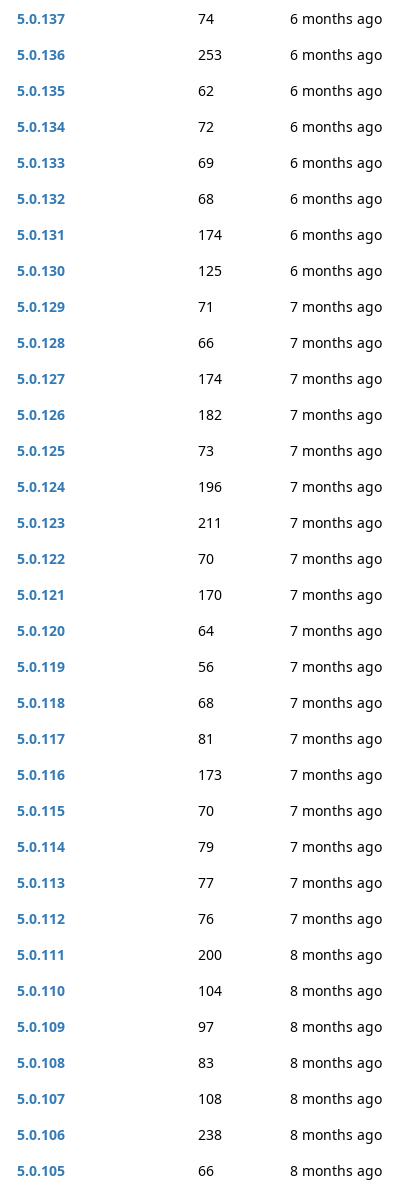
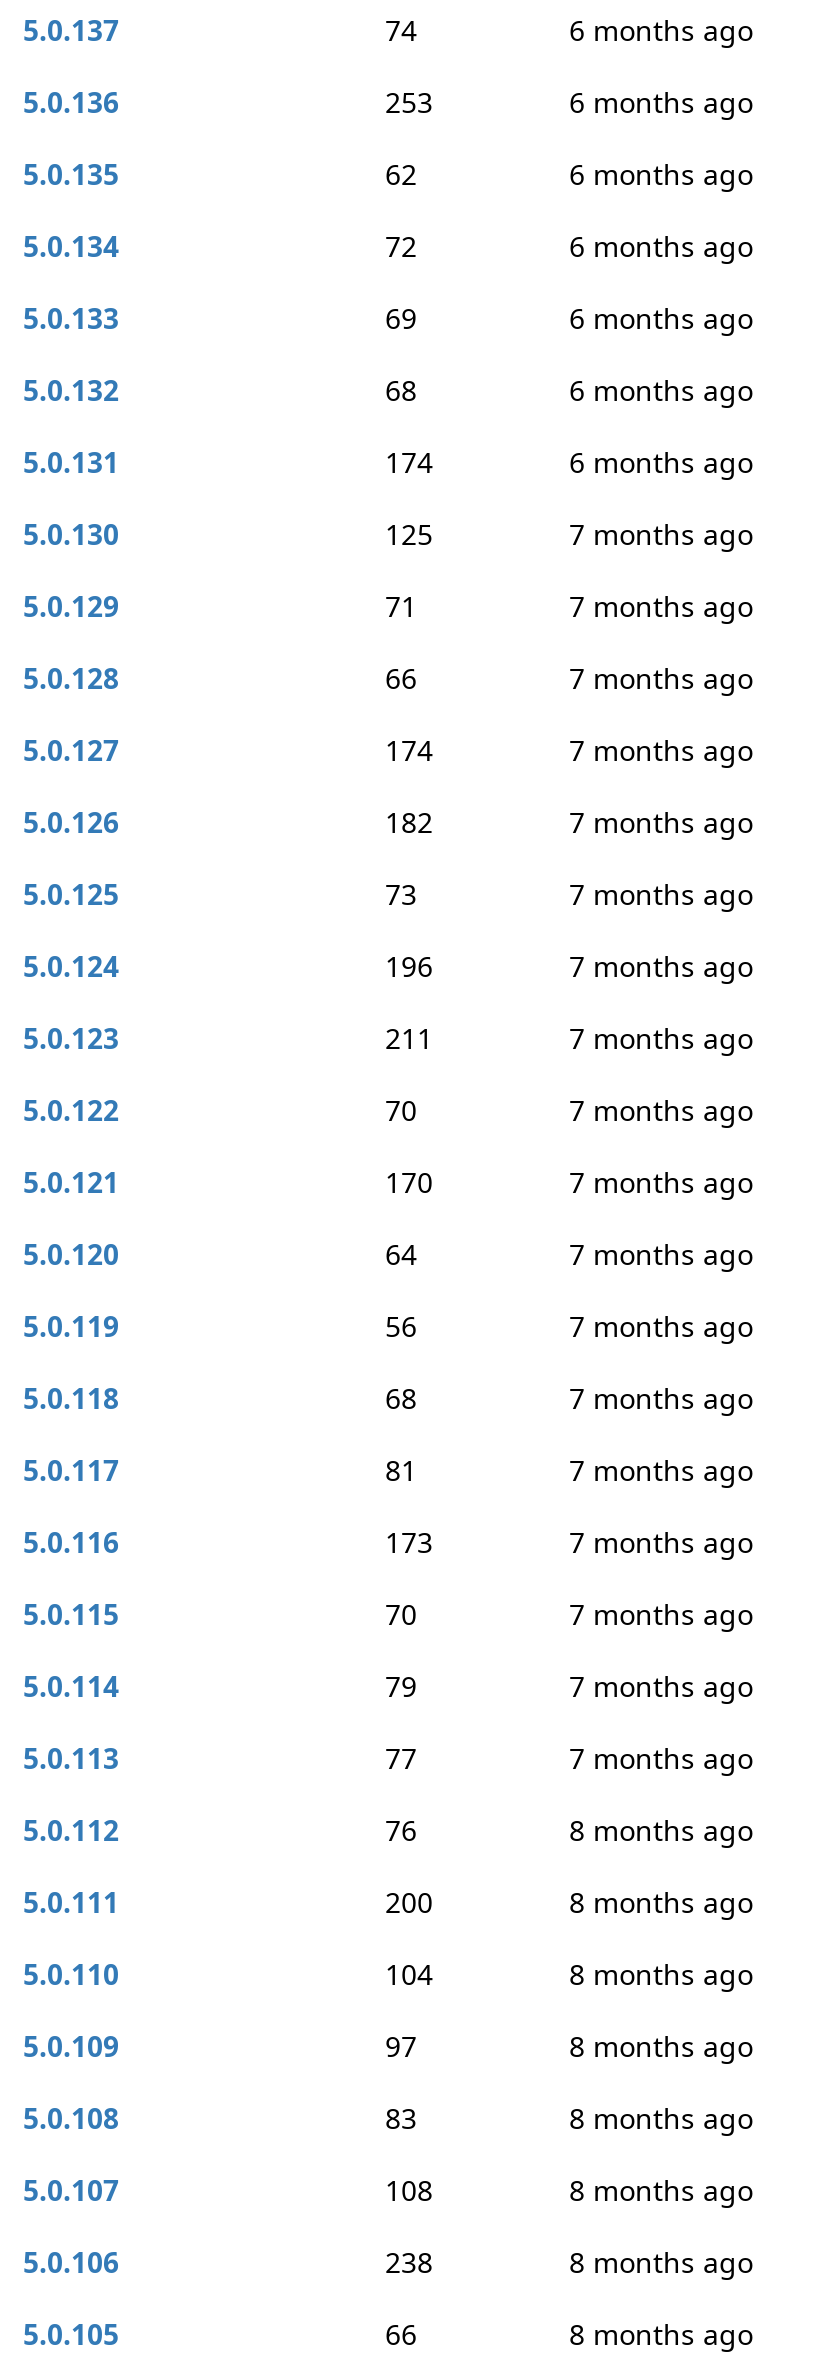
[290,261,382,280] 6 months ago -> [569,515,753,553] 7 months ago
[290,909,382,928] 7 months ago -> [569,1811,753,1849] 8 months ago

